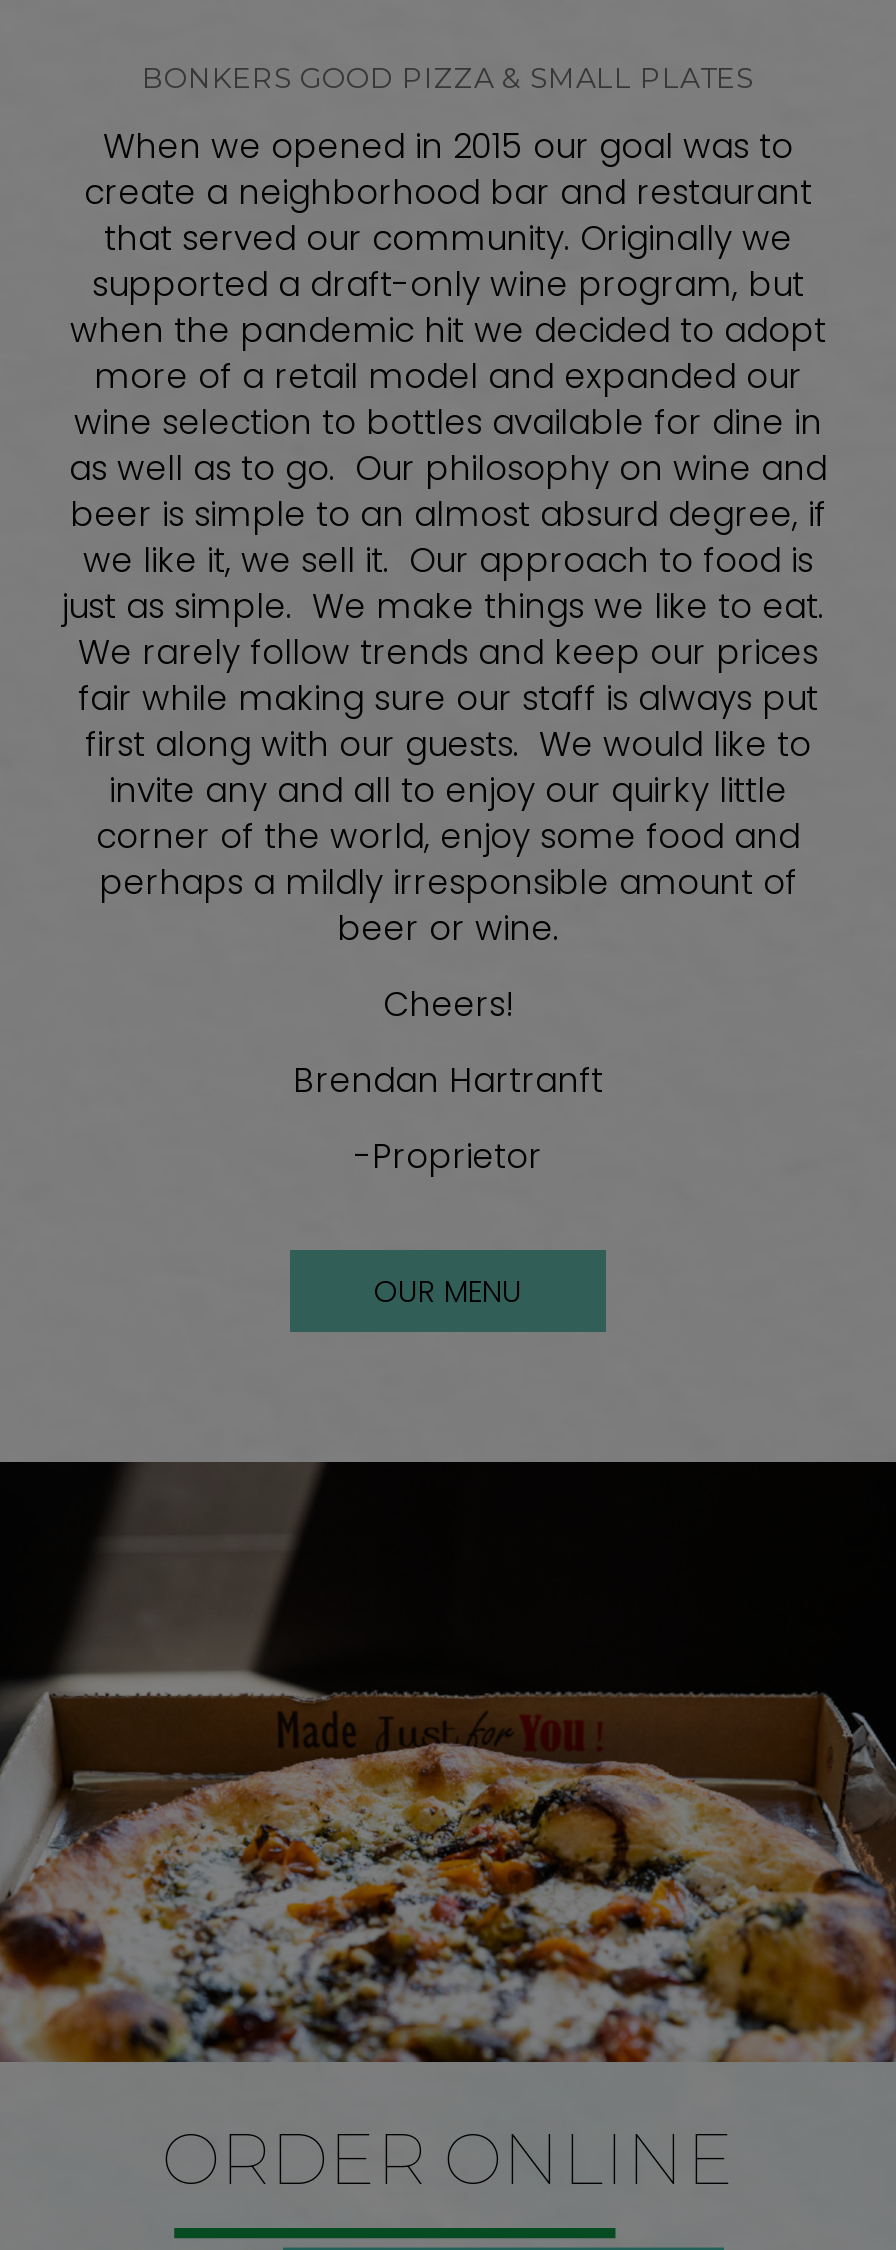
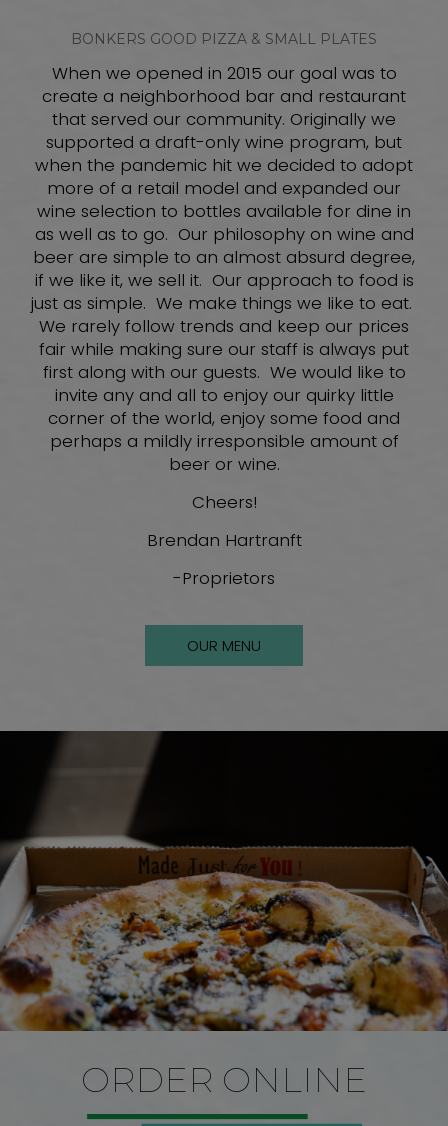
[70,490,826,584] beer is simple to an almost absurd degree, if | we like it, we sell it. Our approach to food is -> [33,245,415,292] beer are simple to an almost absurd degree, | if we like it, we sell it. Our approach to food is
[354,1132,542,1180] -Proprietor -> [173,566,275,590] -Proprietors

